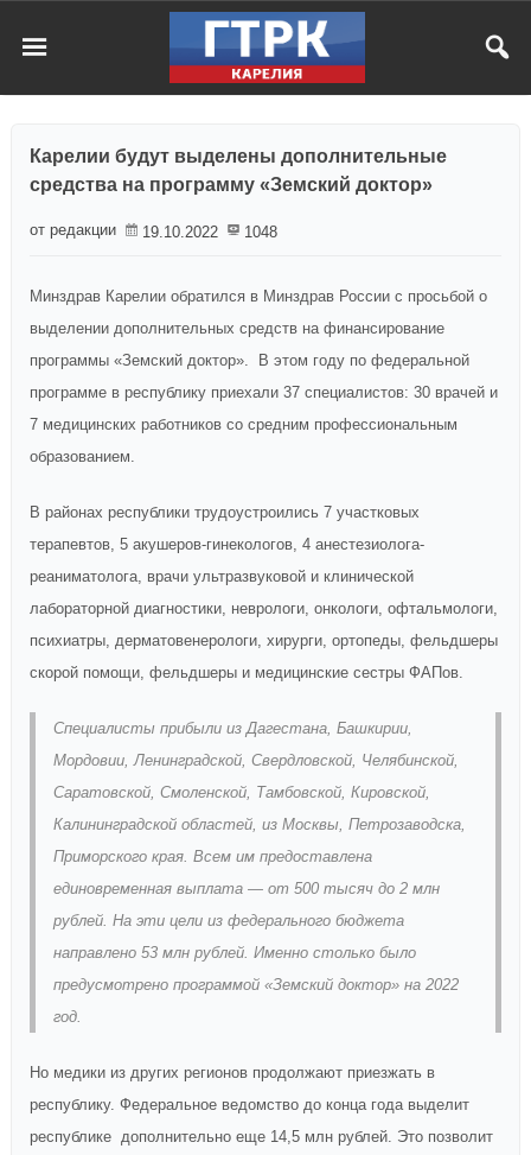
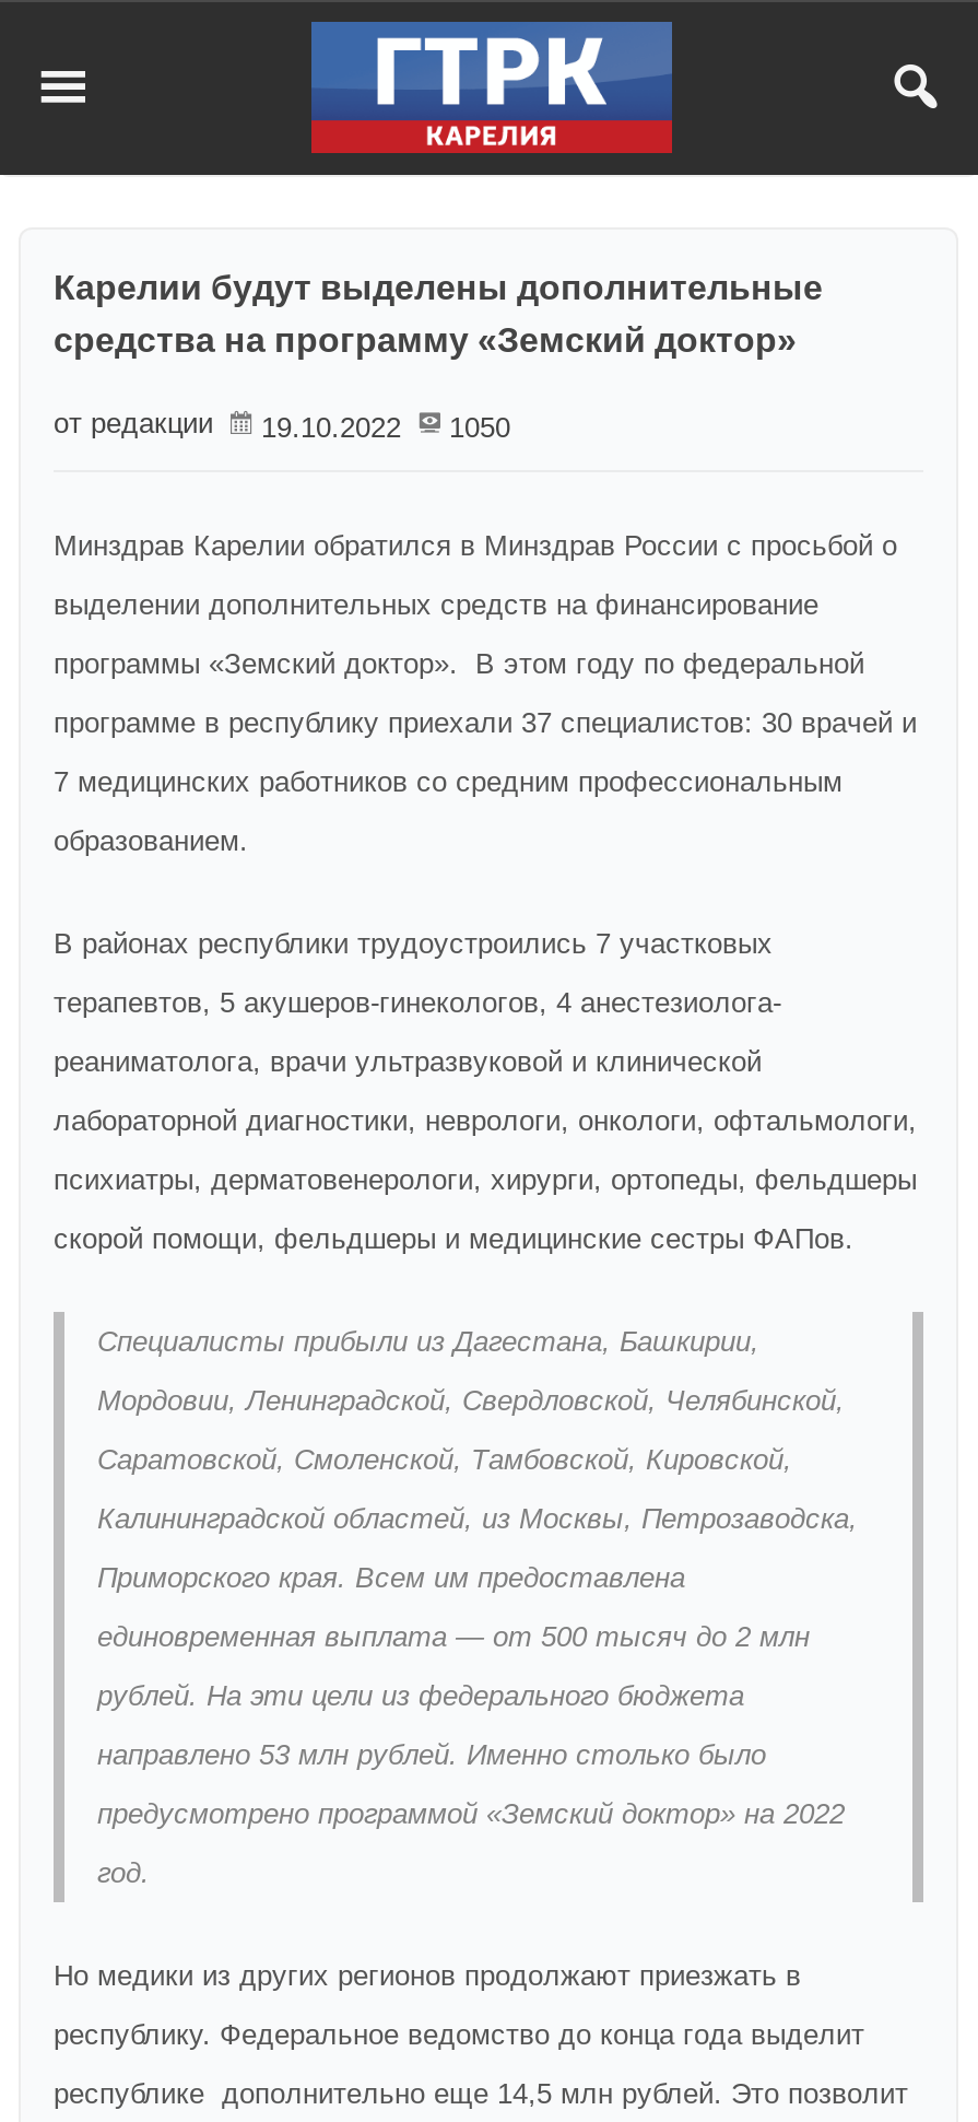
[30,221,277,241] от редакции 19.10.2022 1048 -> [54,407,510,444] от редакции 19.10.2022 1050

